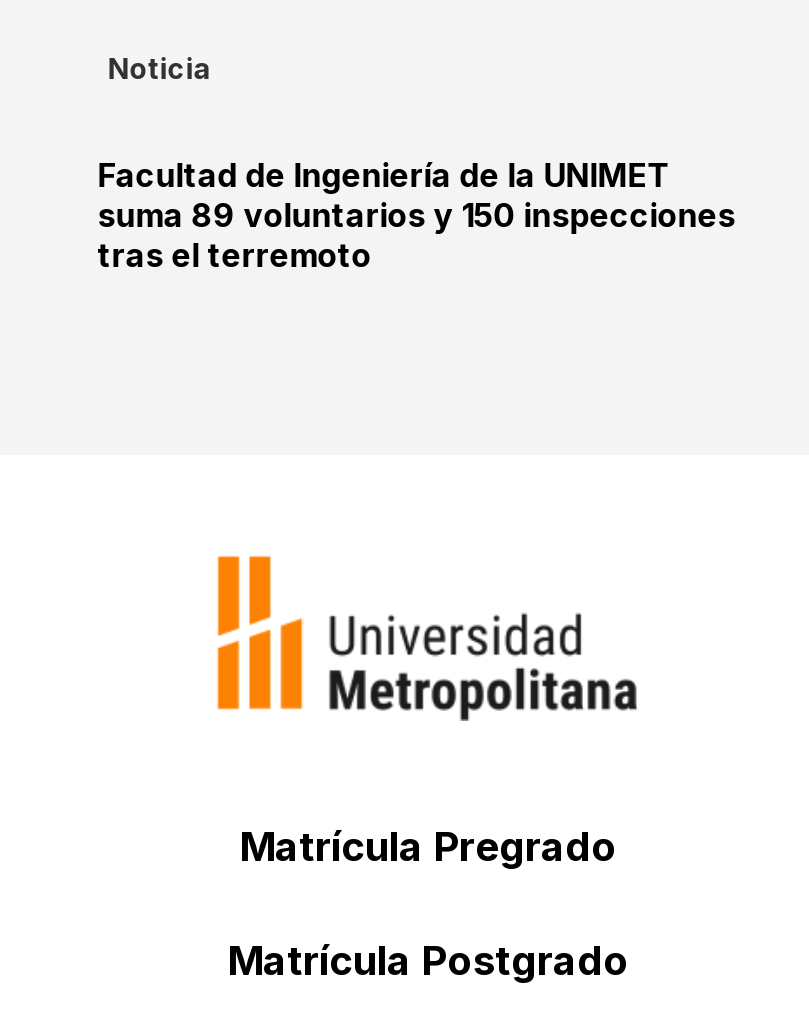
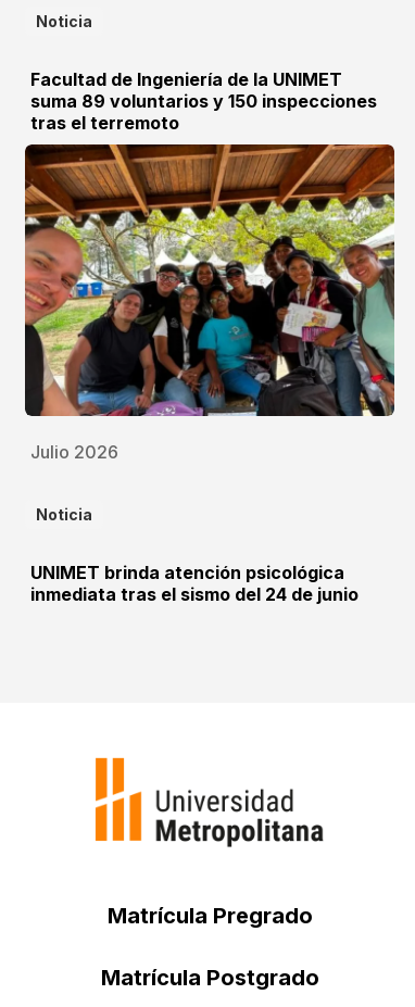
none -> [24,143,395,606] [image] | Julio 2026 | Noticia | UNIMET brinda atención psicológica | inmediata tras el sismo del 24 de junio

